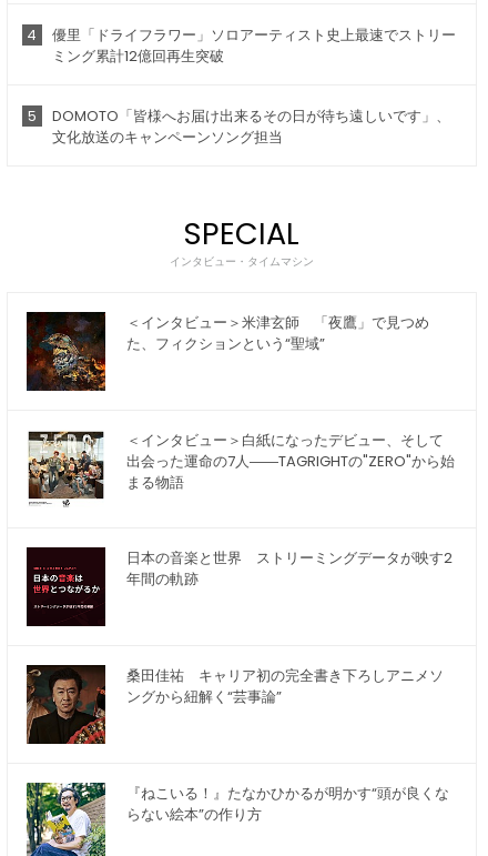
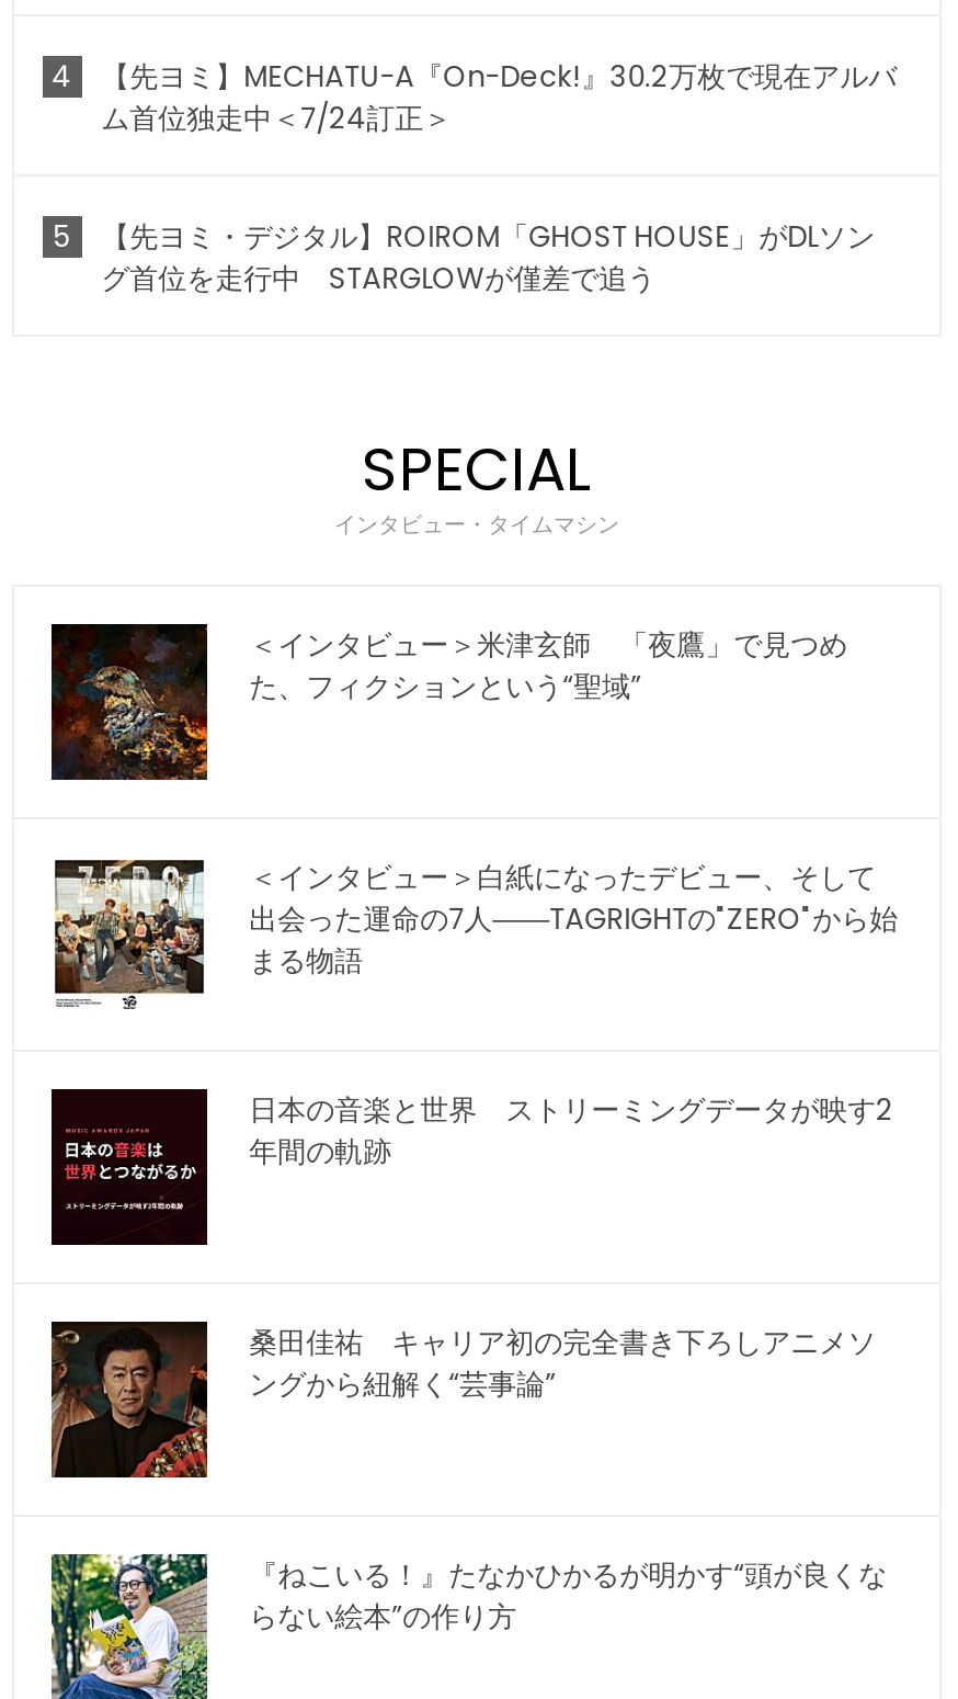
[52,25,455,67] 優里「ドライフラワー」ソロアーティスト史上最速でストリー | ミング累計12億回再生突破 -> [101,56,897,140] 【先ヨミ】MECHATU-A『On-Deck!』30.2万枚で現在アルバ | ム首位独走中＜7/24訂正＞
[52,106,450,148] DOMOTO「皆様へお届け出来るその日が待ち遠しいです」、 | 文化放送のキャンペーンソング担当 -> [101,217,875,300] 【先ヨミ・デジタル】ROIROM「GHOST HOUSE」がDLソン | グ首位を走行中 STARGLOWが僅差で追う

